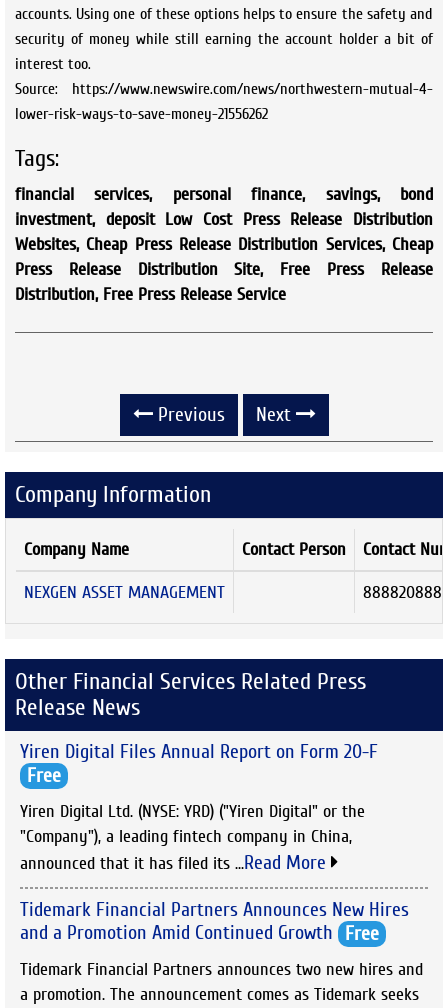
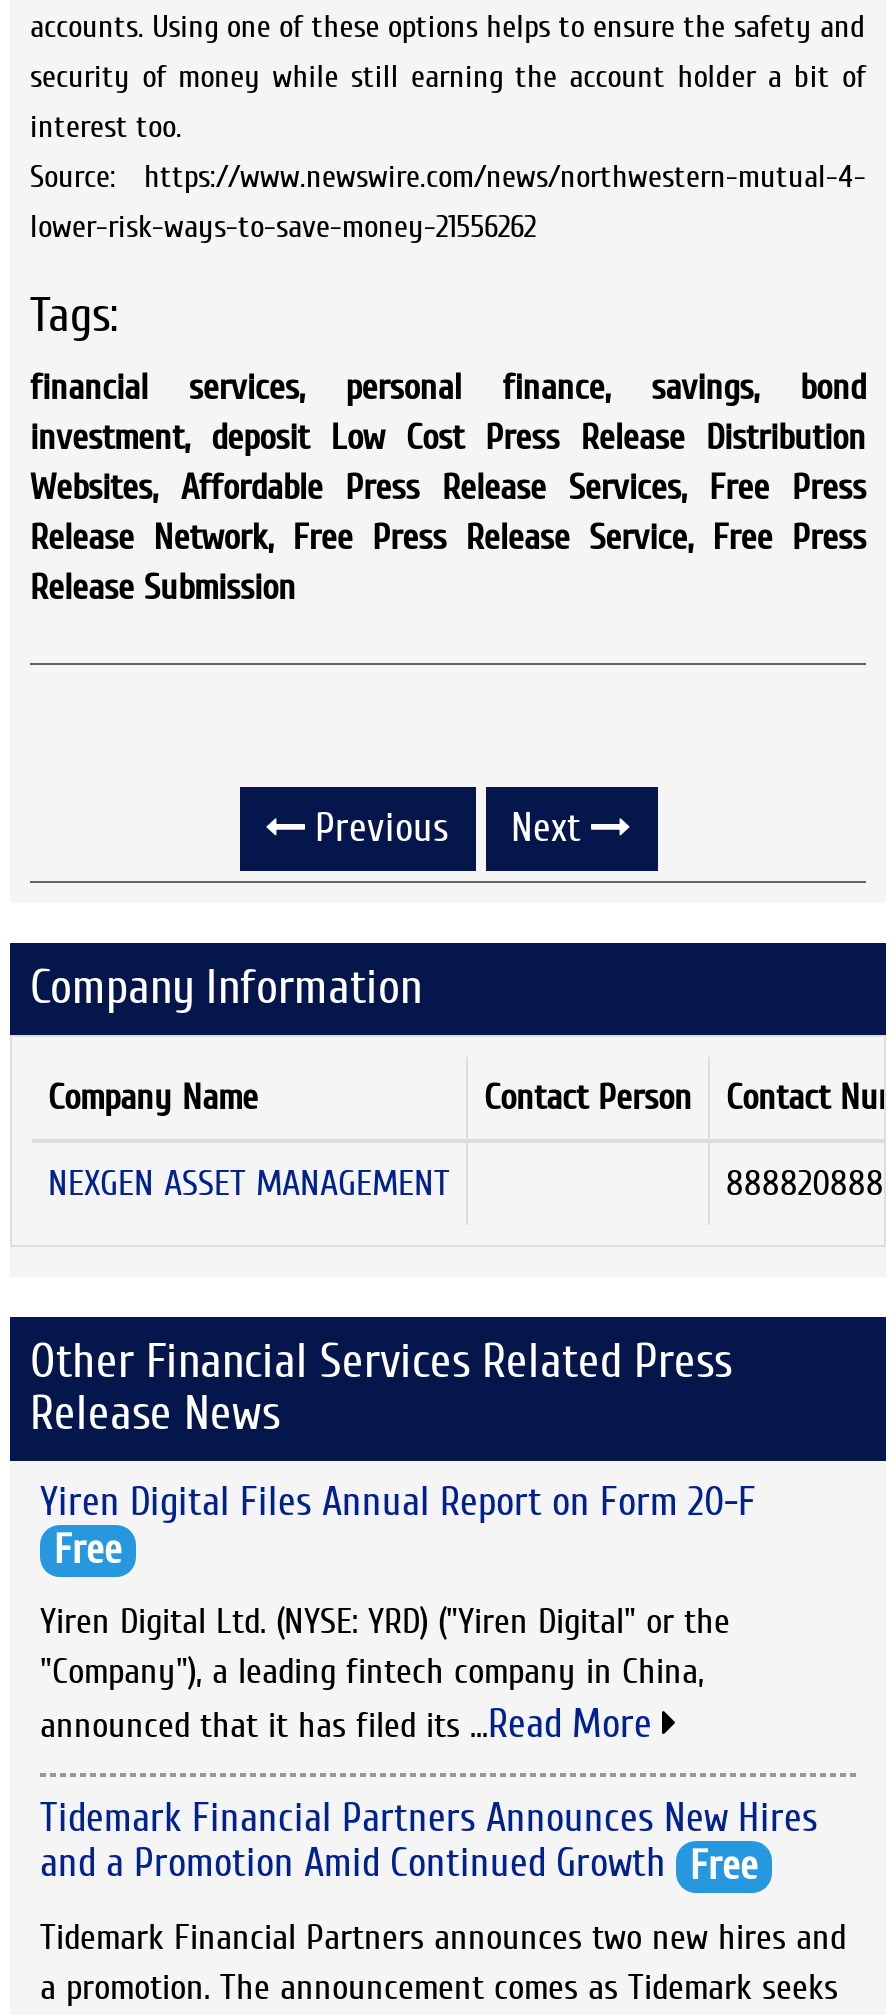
[15,234,433,305] Websites, Cheap Press Release Distribution Services, Cheap | Press Release Distribution Site, Free Press Release | Distribution, Free Press Release Service -> [30,467,866,609] Websites, Affordable Press Release Services, Free Press | Release Network, Free Press Release Service, Free Press | Release Submission

